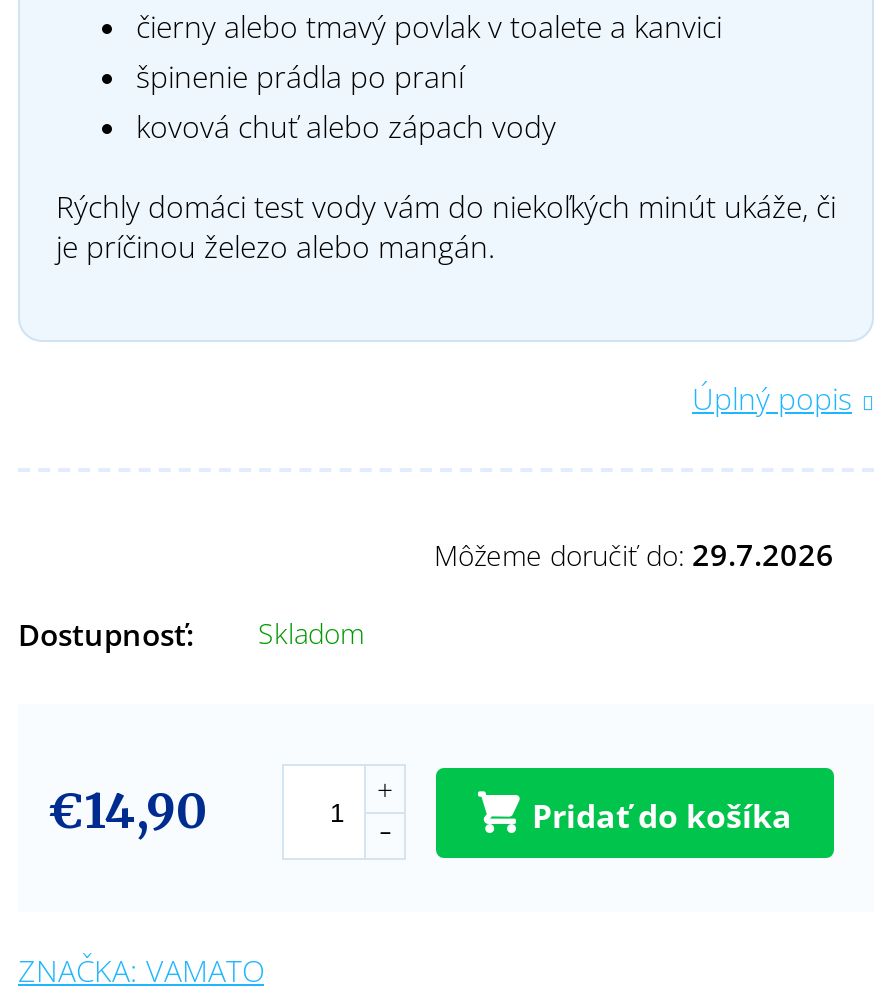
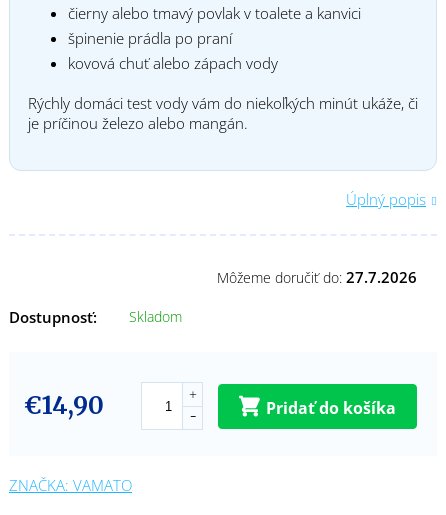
[434,534,834,574] Môžeme doručiť do: 29.7.2026 -> [217,267,417,287] Môžeme doručiť do: 27.7.2026

